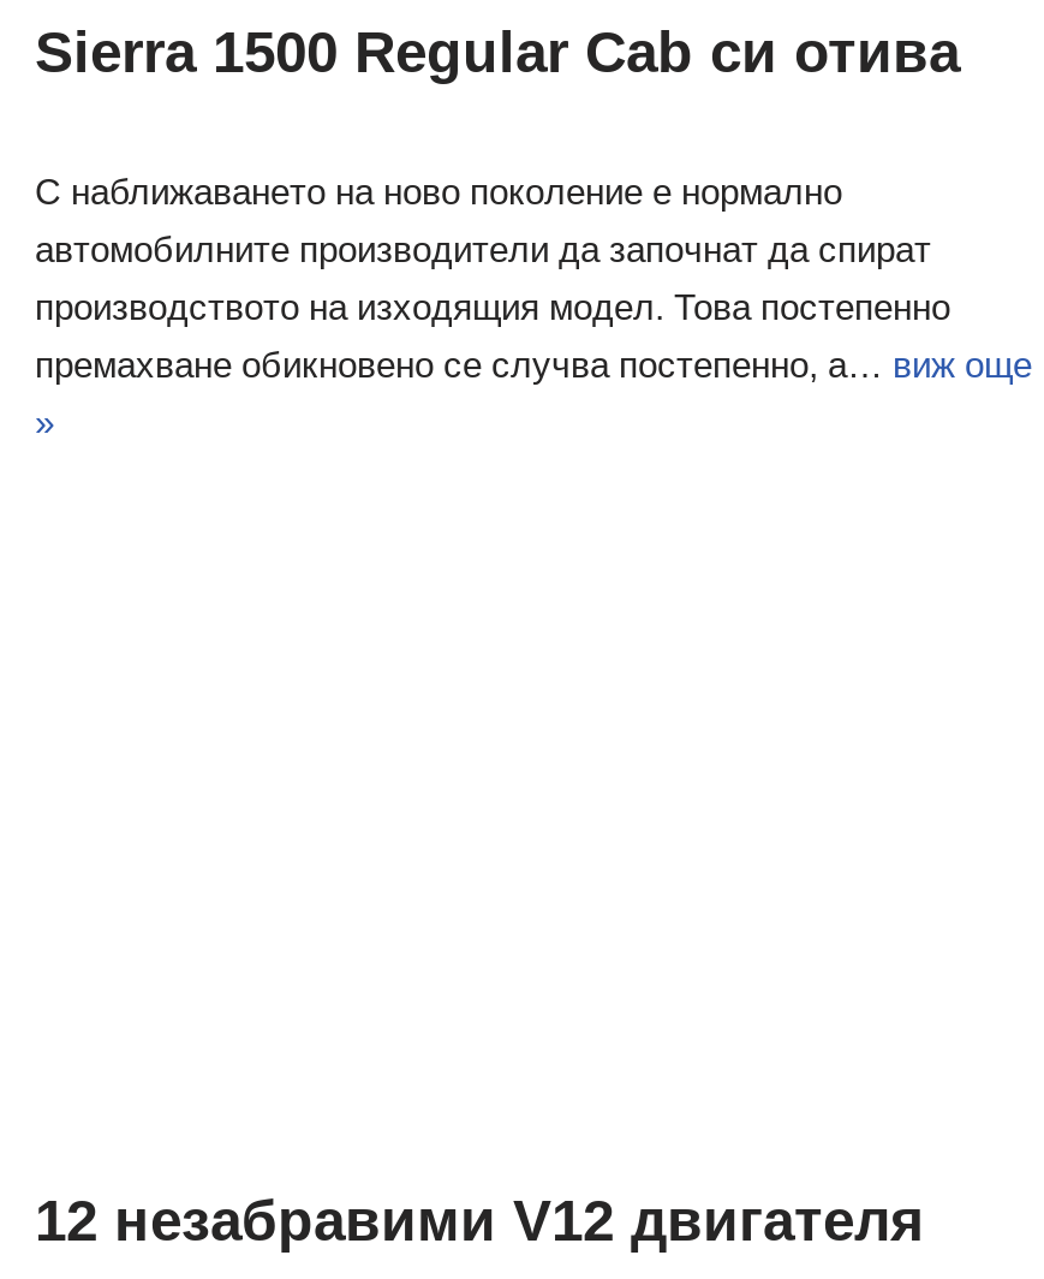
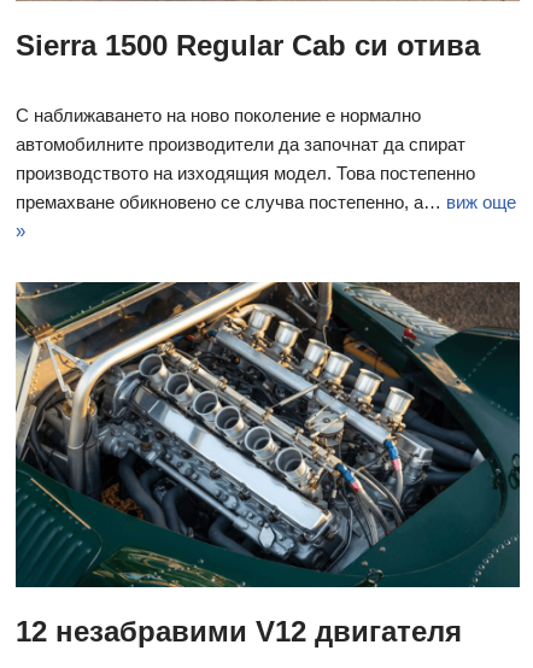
none -> [14,281,521,588] [image]

